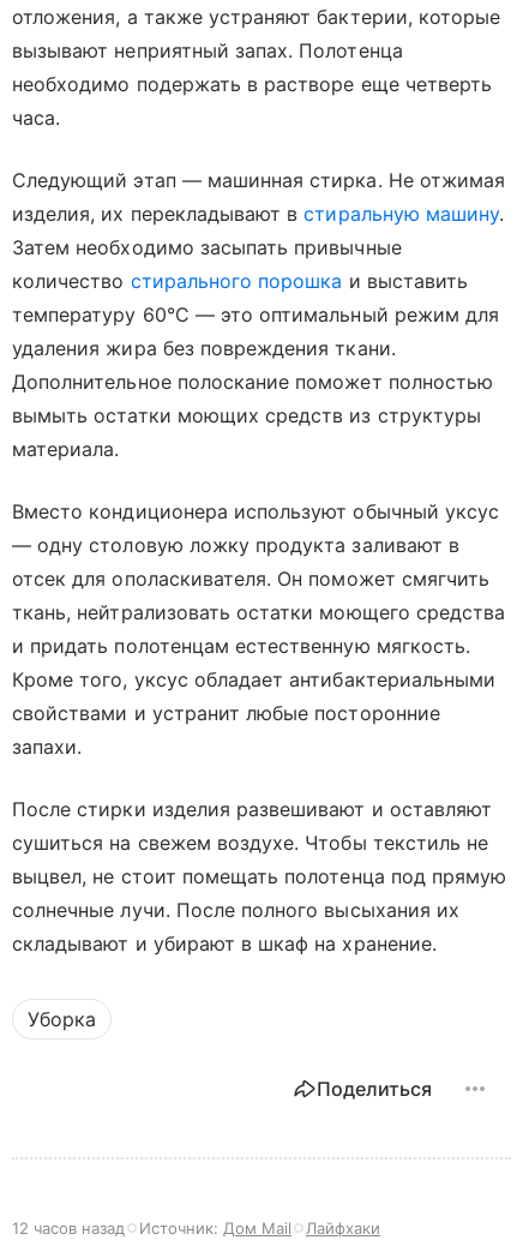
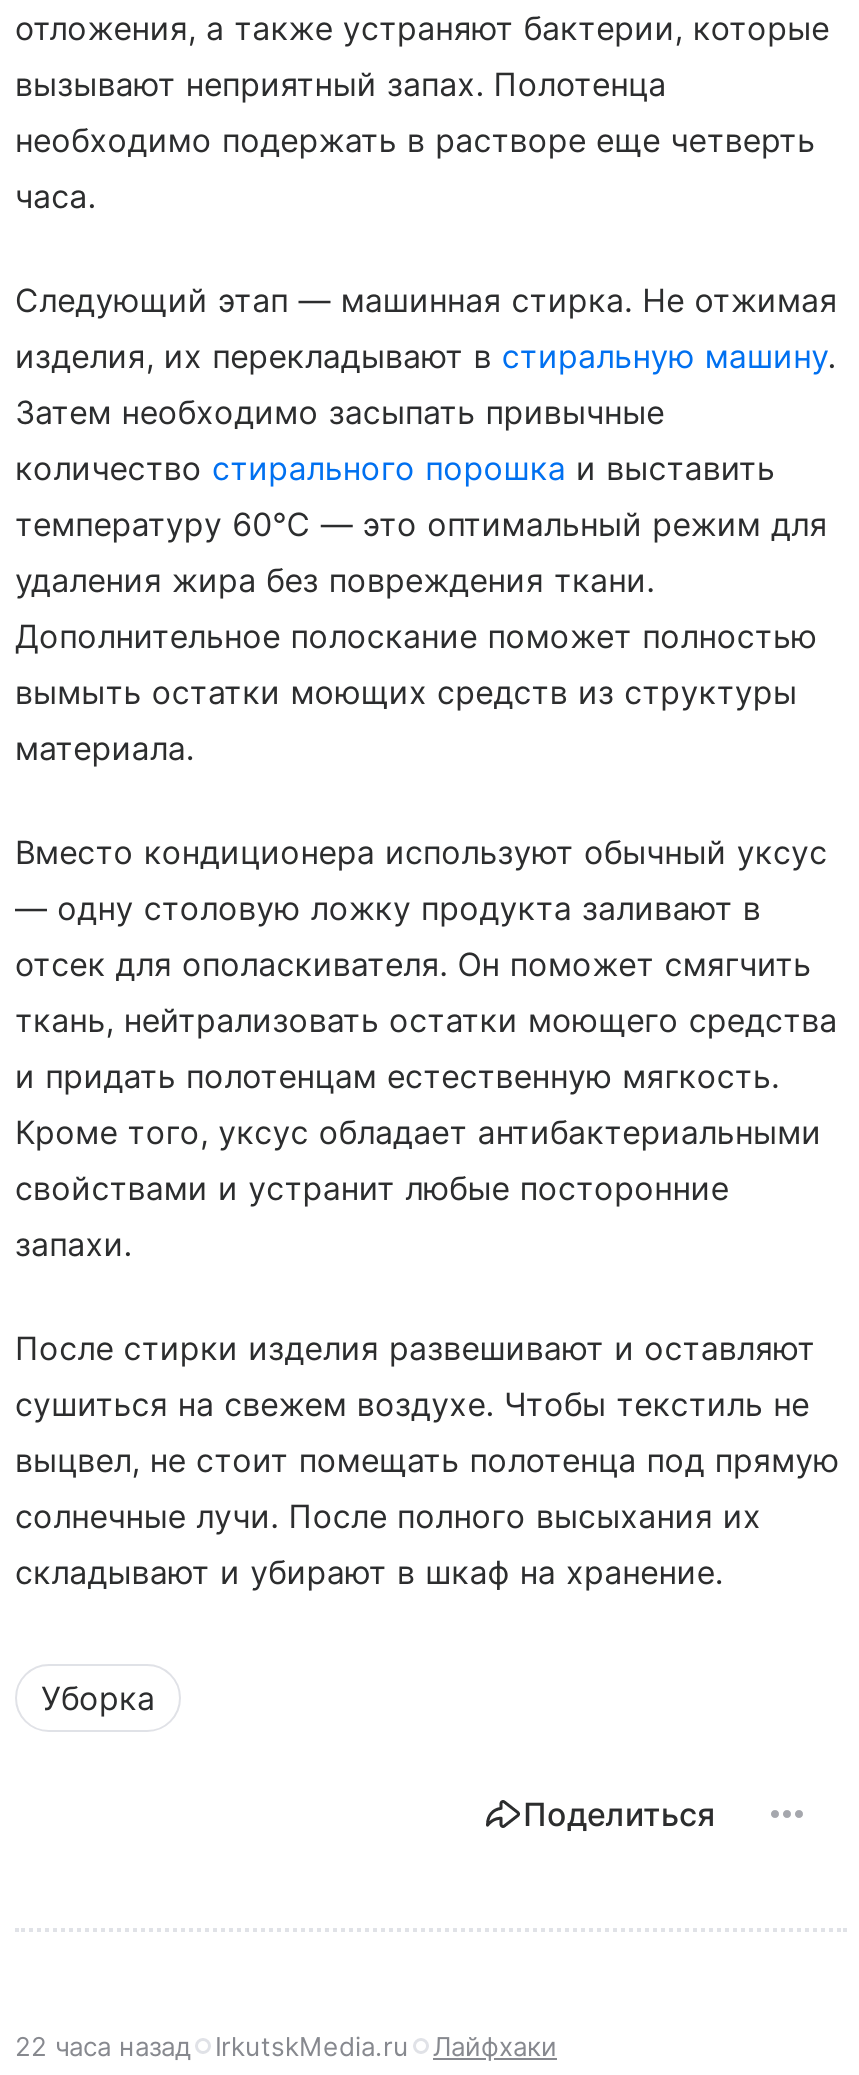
[12,1219,291,1238] 12 часов назад | Источник: Дом Mail -> [15,2031,409,2063] 22 часа назад | IrkutskMedia.ru

